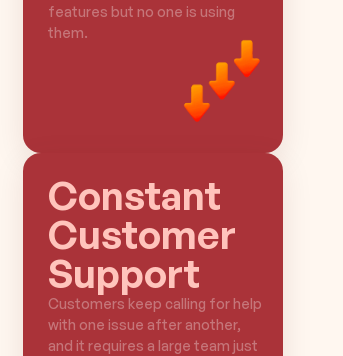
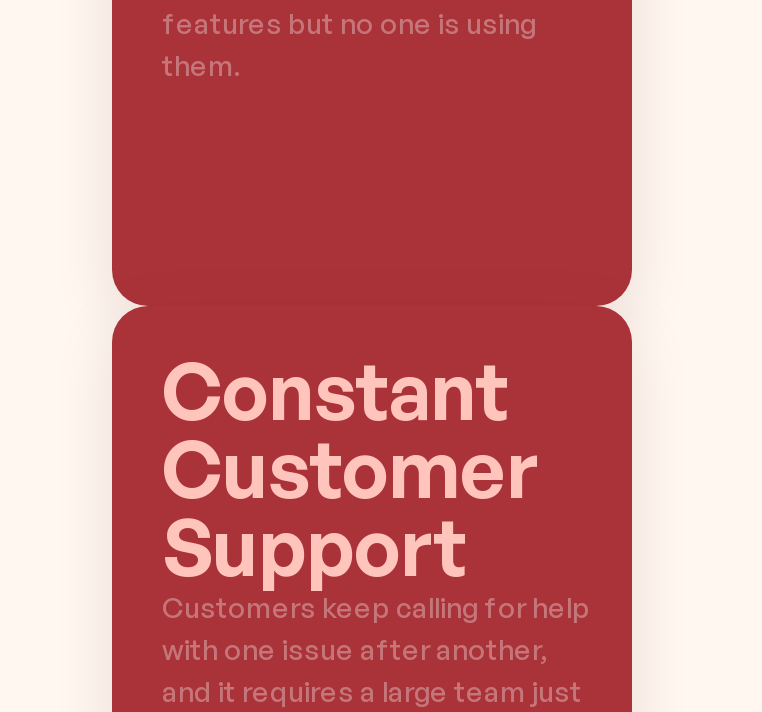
[184,39,260,122] [image] -> none

